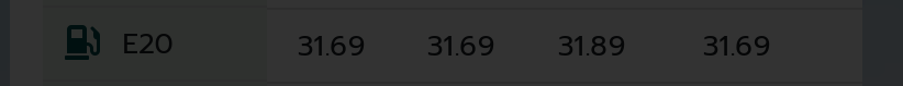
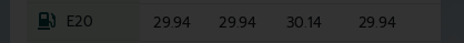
[297,24,366,66] 31.69 -> [154,12,192,33] 29.94
[427,24,496,66] 31.69 -> [219,12,257,33] 29.94
[558,24,626,66] 31.89 -> [286,12,322,33] 30.14
[703,24,771,66] 31.69 -> [358,12,396,33] 29.94

